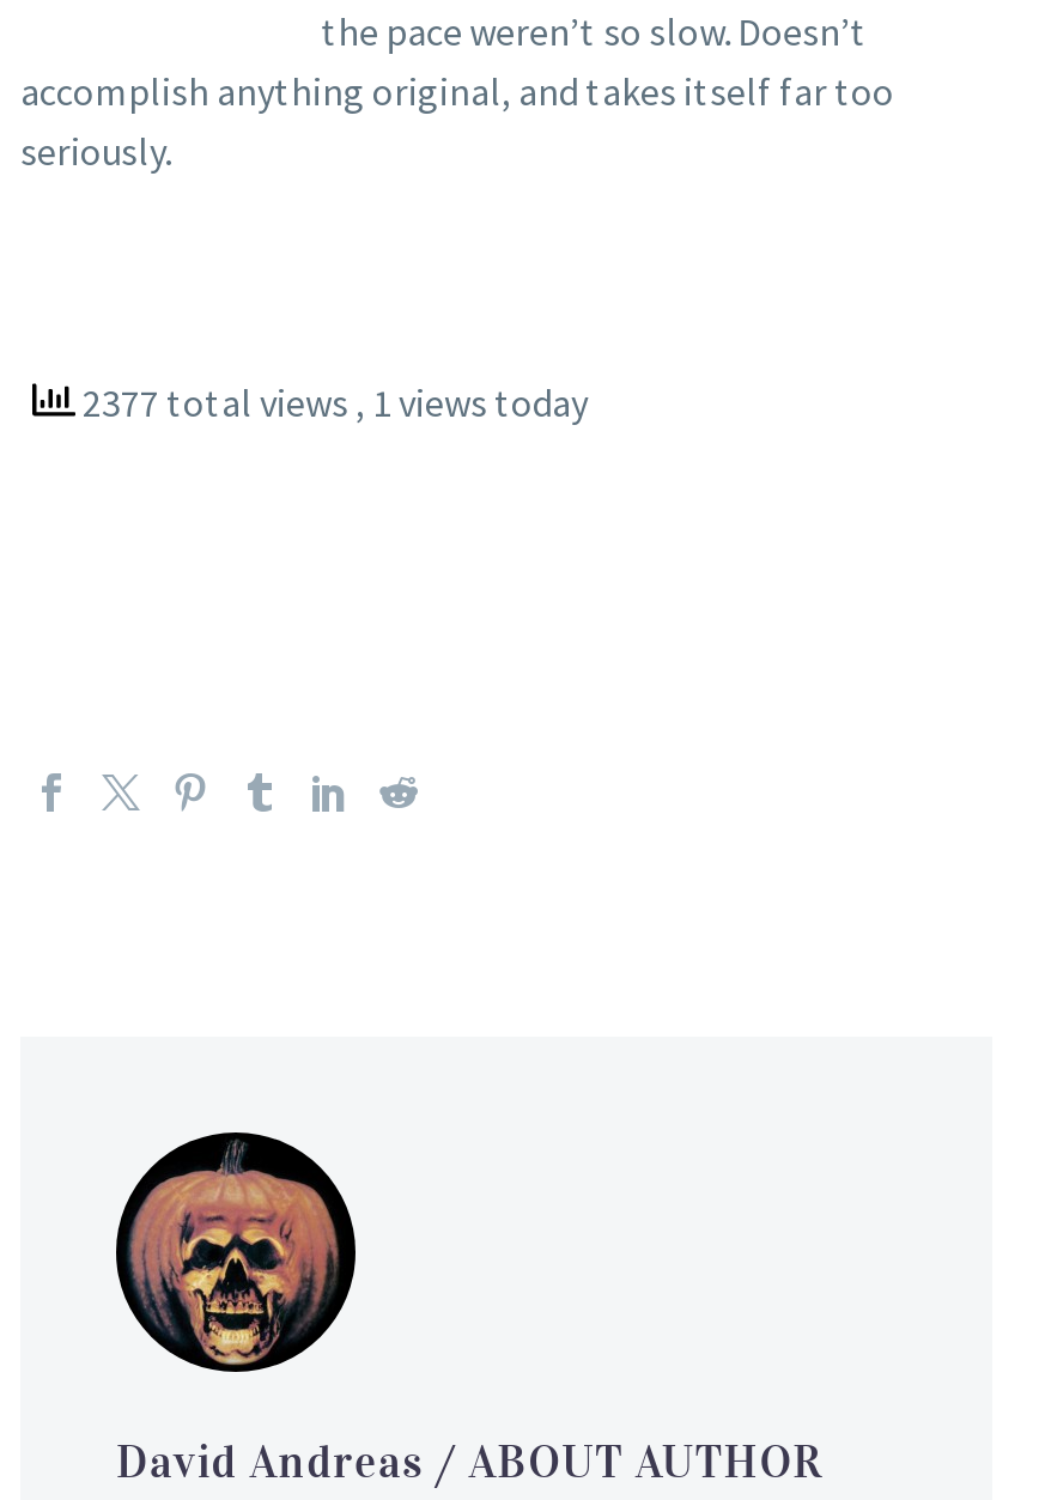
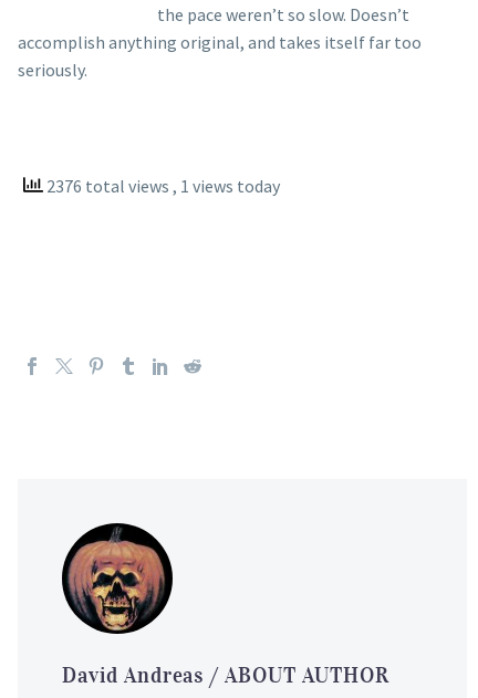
[75,378,588,426] 2377 total views, 1 views today -> [43,175,280,197] 2376 total views, 1 views today

